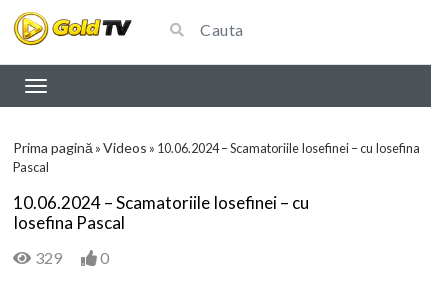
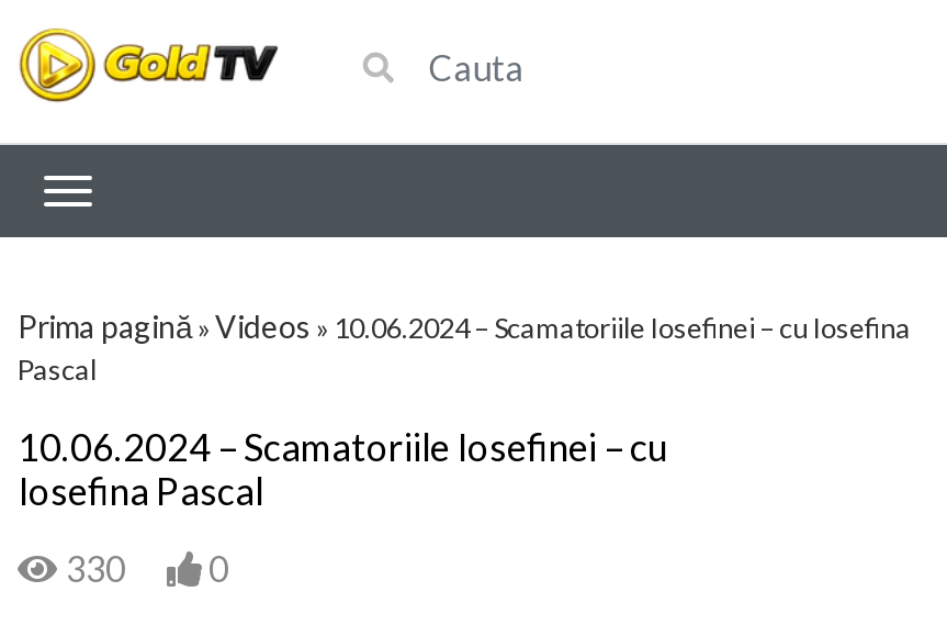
[35,248,109,267] 329 0 -> [66,548,228,589] 330 0

